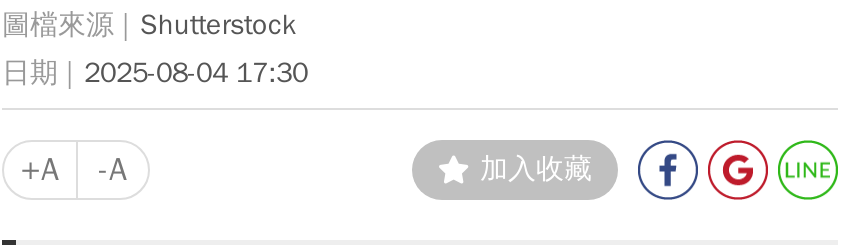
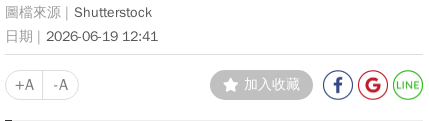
[84,55,308,89] 2025-08-04 17:30 -> [46,28,158,45] 2026-06-19 12:41

